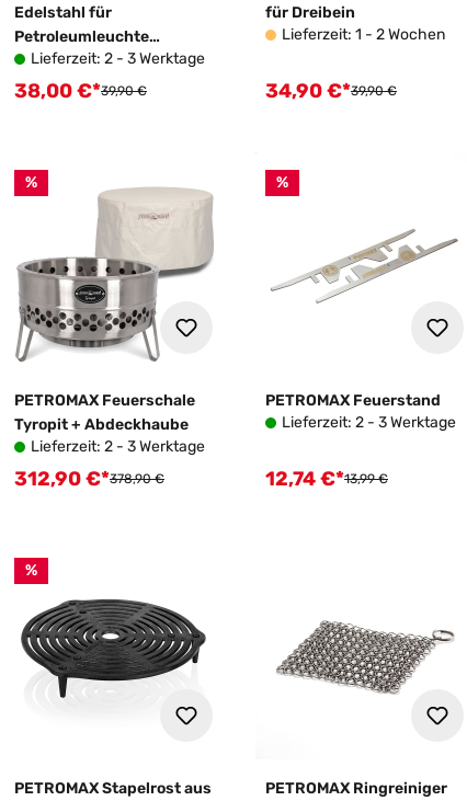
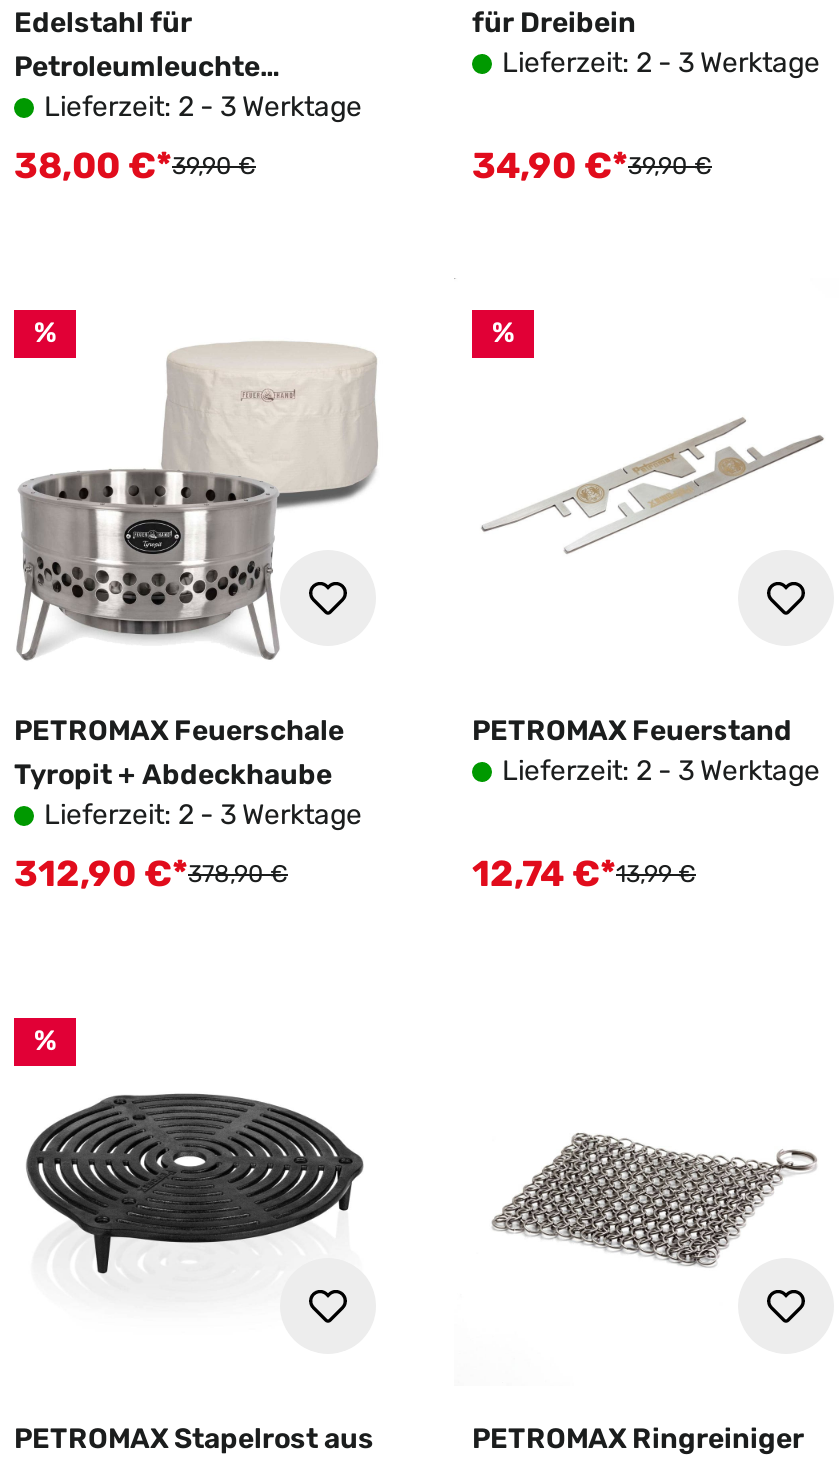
[282,25,445,44] Lieferzeit: 1 - 2 Wochen -> [502,46,820,80] Lieferzeit: 2 - 3 Werktage

